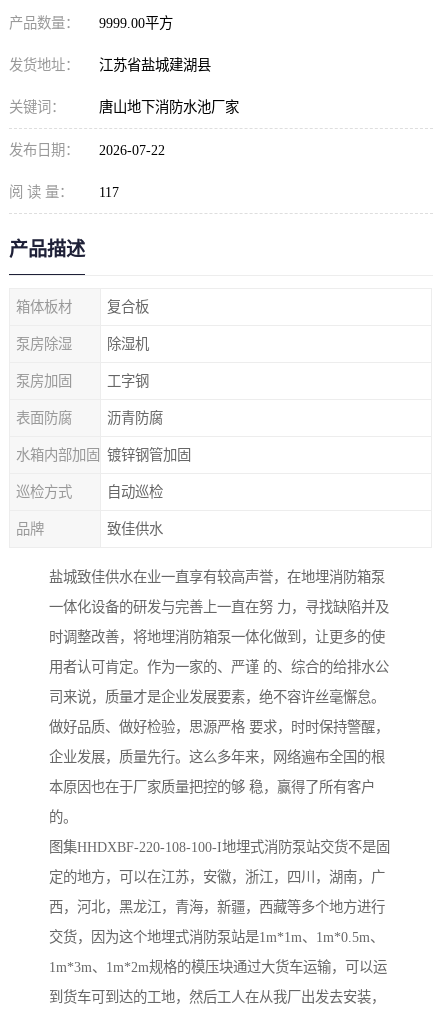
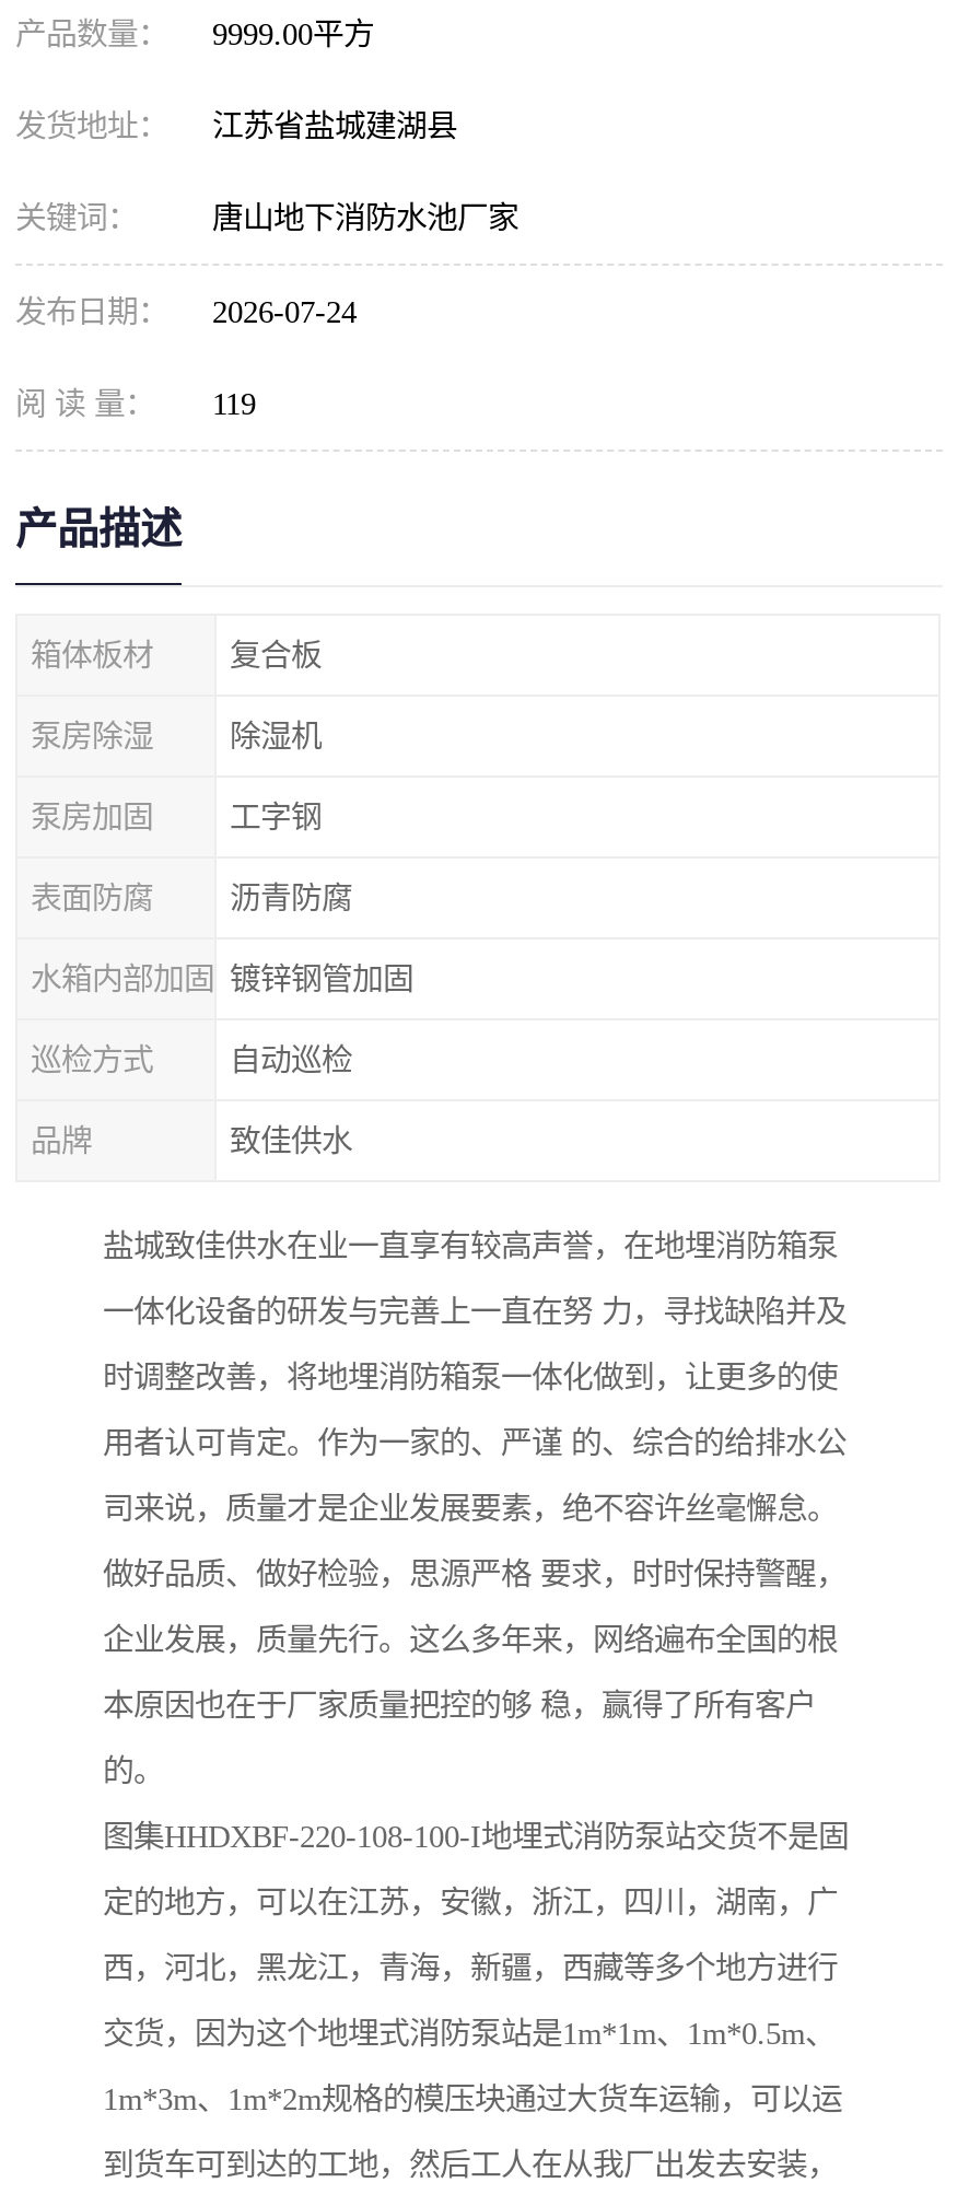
[9,142,165,158] 发布日期： 2026-07-22 -> [15,294,357,329] 发布日期： 2026-07-24
[9,184,119,200] 阅 读 量： 117 -> [15,386,256,421] 阅 读 量： 119

